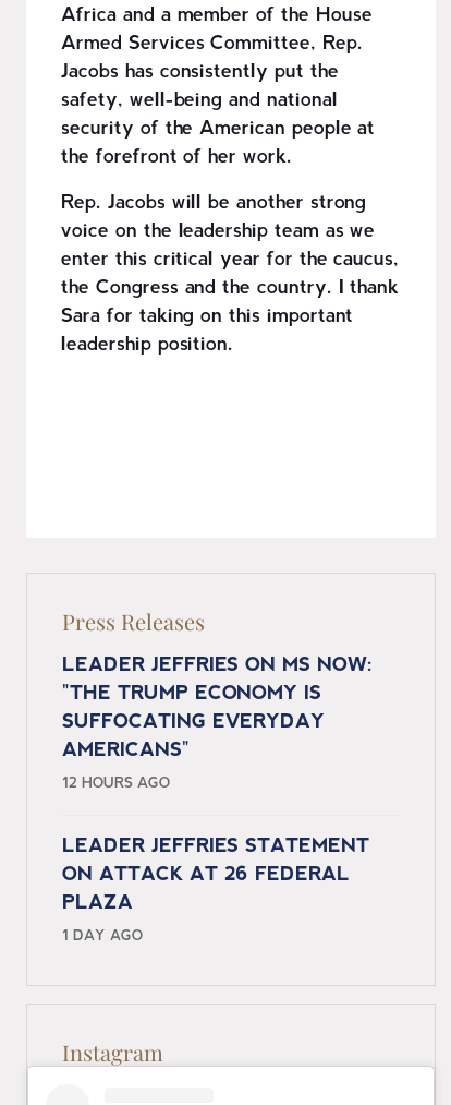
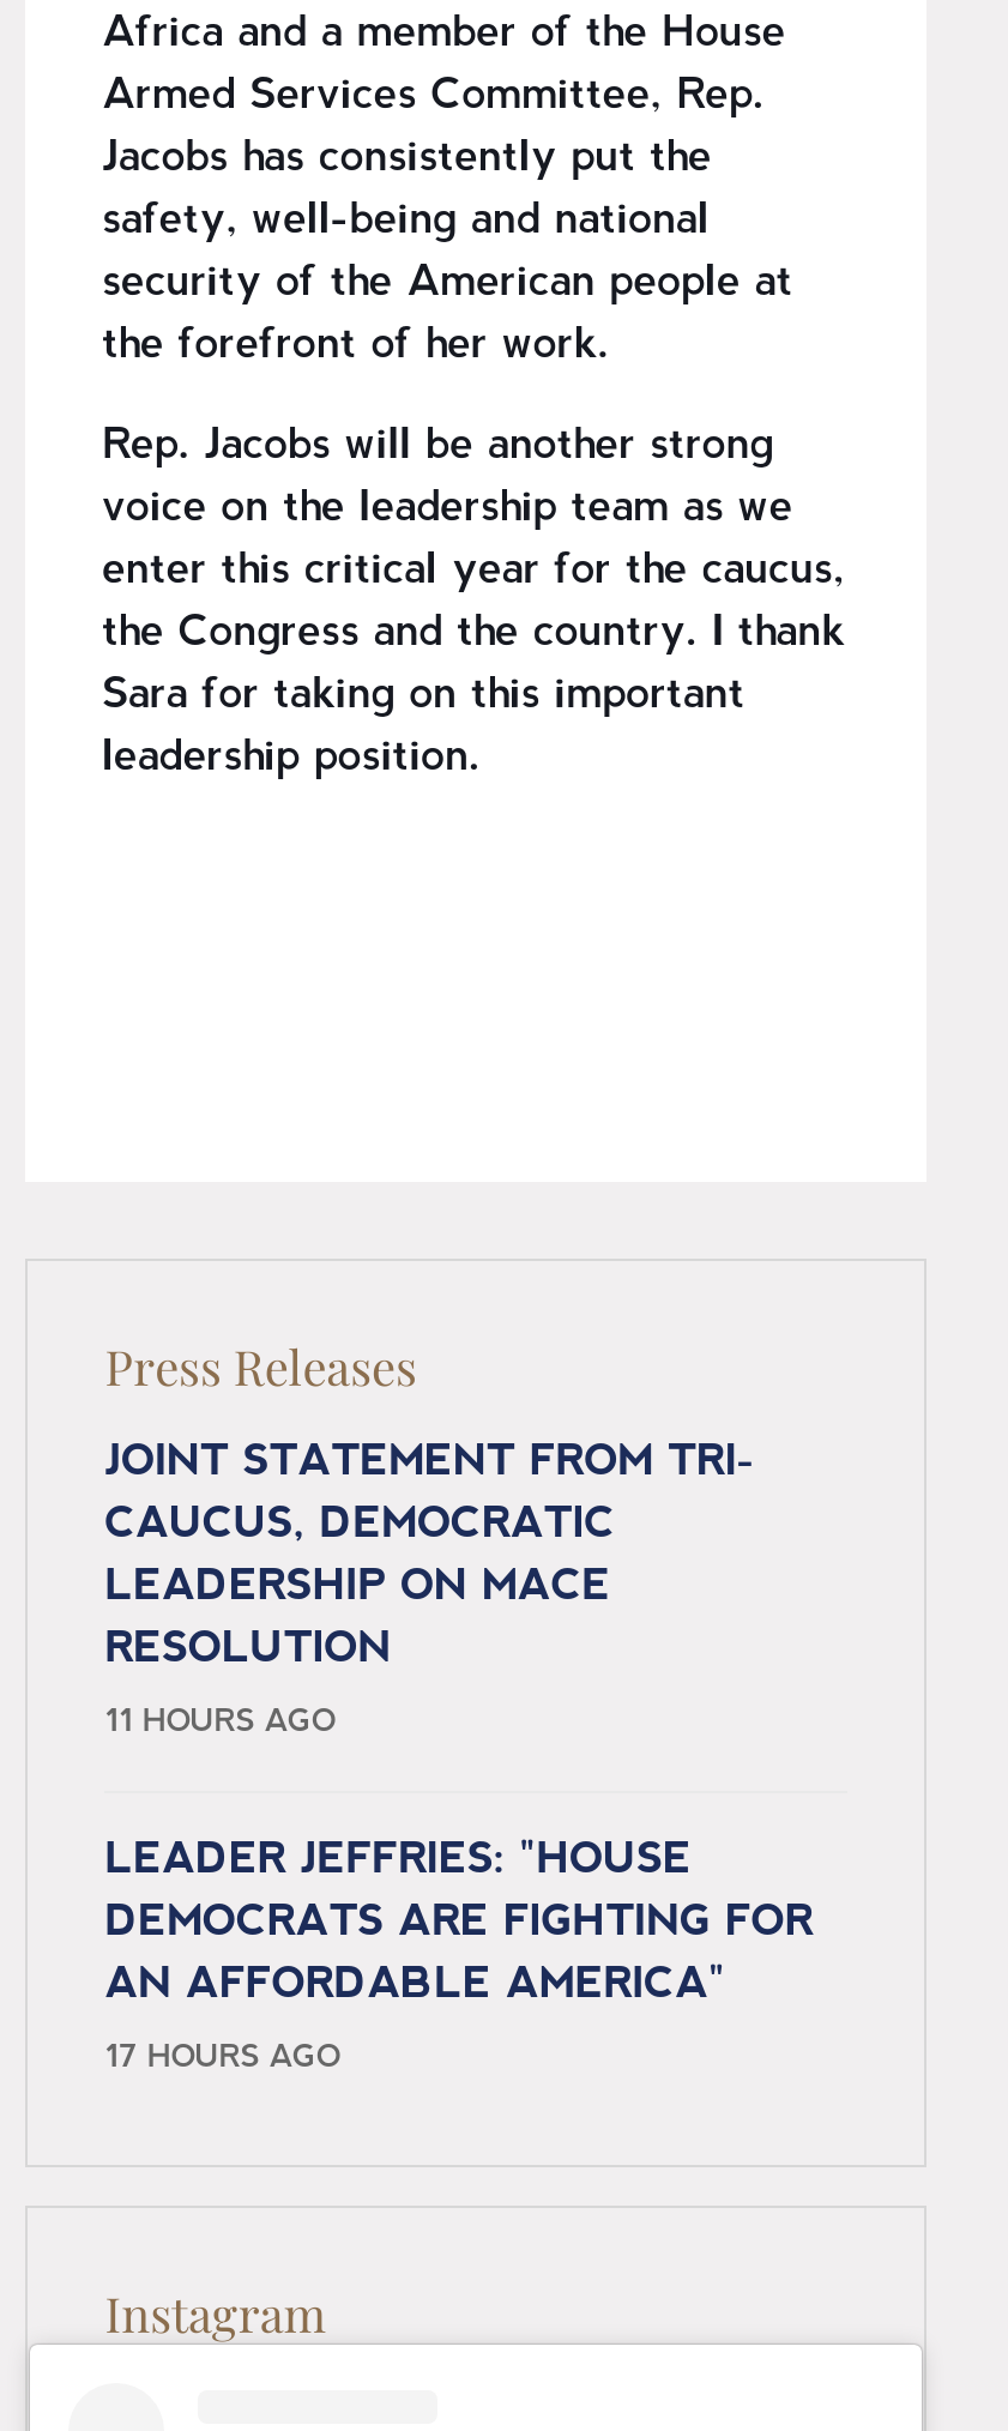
[62,656,372,762] LEADER JEFFRIES ON MS NOW: | "THE TRUMP ECONOMY IS | SUFFOCATING EVERYDAY | AMERICANS" -> [105,1442,756,1674] JOINT STATEMENT FROM TRI- | CAUCUS, DEMOCRATIC | LEADERSHIP ON MACE | RESOLUTION
[62,777,170,792] 12 HOURS AGO -> [105,1708,336,1741] 11 HOURS AGO
[62,837,369,915] LEADER JEFFRIES STATEMENT | ON ATTACK AT 26 FEDERAL | PLAZA -> [105,1840,813,2010] LEADER JEFFRIES: "HOUSE | DEMOCRATS ARE FIGHTING FOR | AN AFFORDABLE AMERICA"
[62,930,142,945] 1 DAY AGO -> [105,2044,341,2077] 17 HOURS AGO

